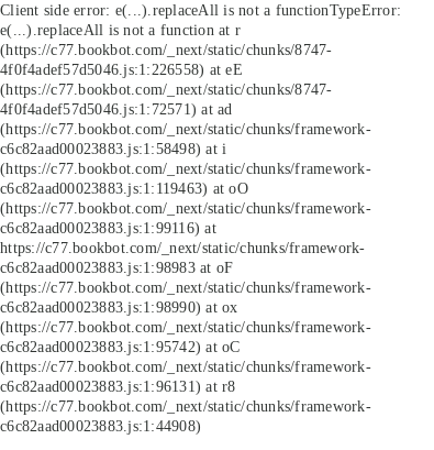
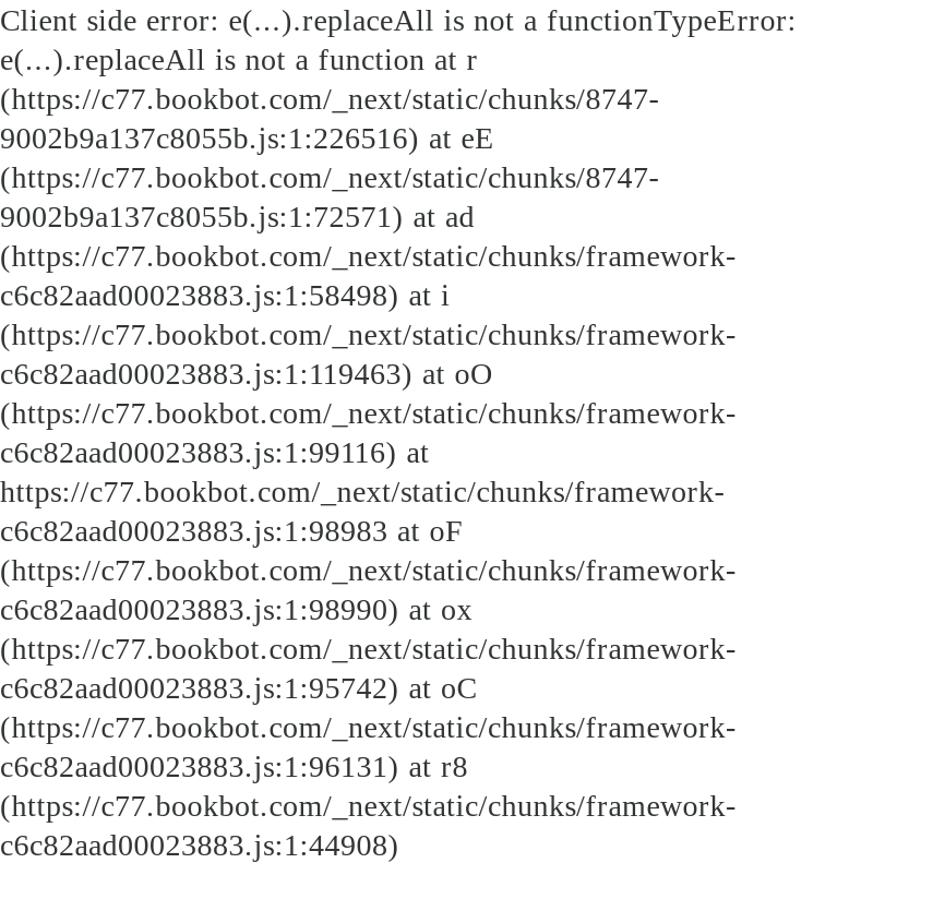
[0,61,243,78] 4f0f4adef57d5046.js:1:226558) at eE -> [0,120,495,155] 9002b9a137c8055b.js:1:226516) at eE
[0,100,232,118] 4f0f4adef57d5046.js:1:72571) at ad -> [0,199,475,233] 9002b9a137c8055b.js:1:72571) at ad

